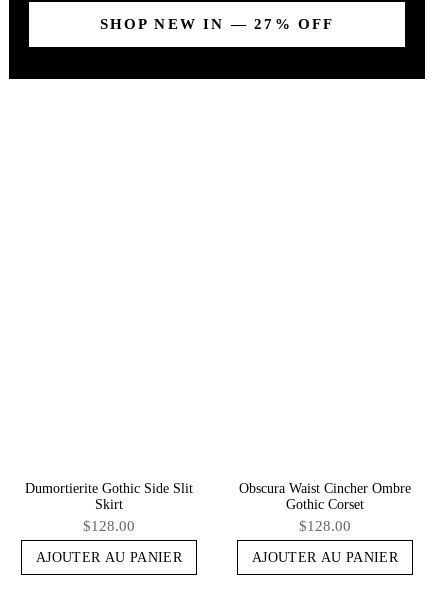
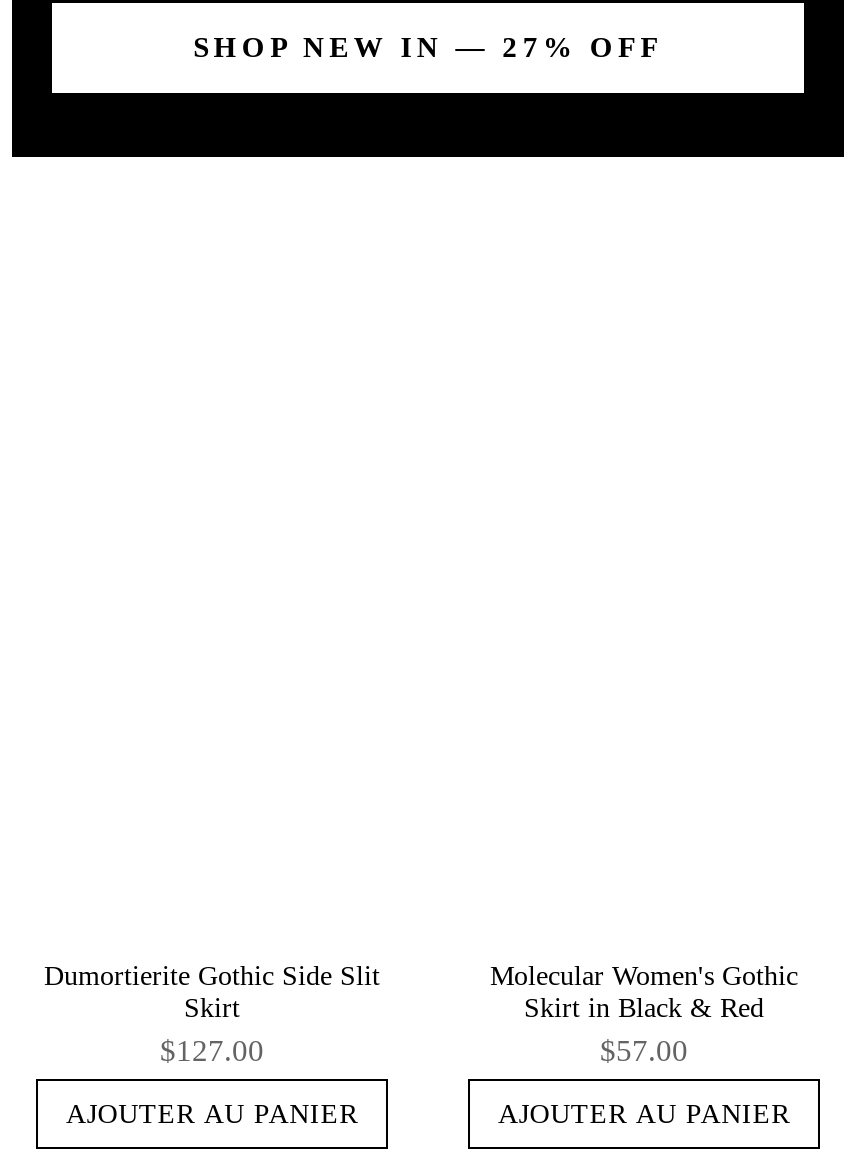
[239,481,411,534] Obscura Waist Cincher Ombre | Gothic Corset | $128.00 -> [490,961,798,1067] Molecular Women's Gothic | Skirt in Black & Red | $57.00
[83,517,135,534] $128.00 -> [160,1033,264,1067] $127.00

